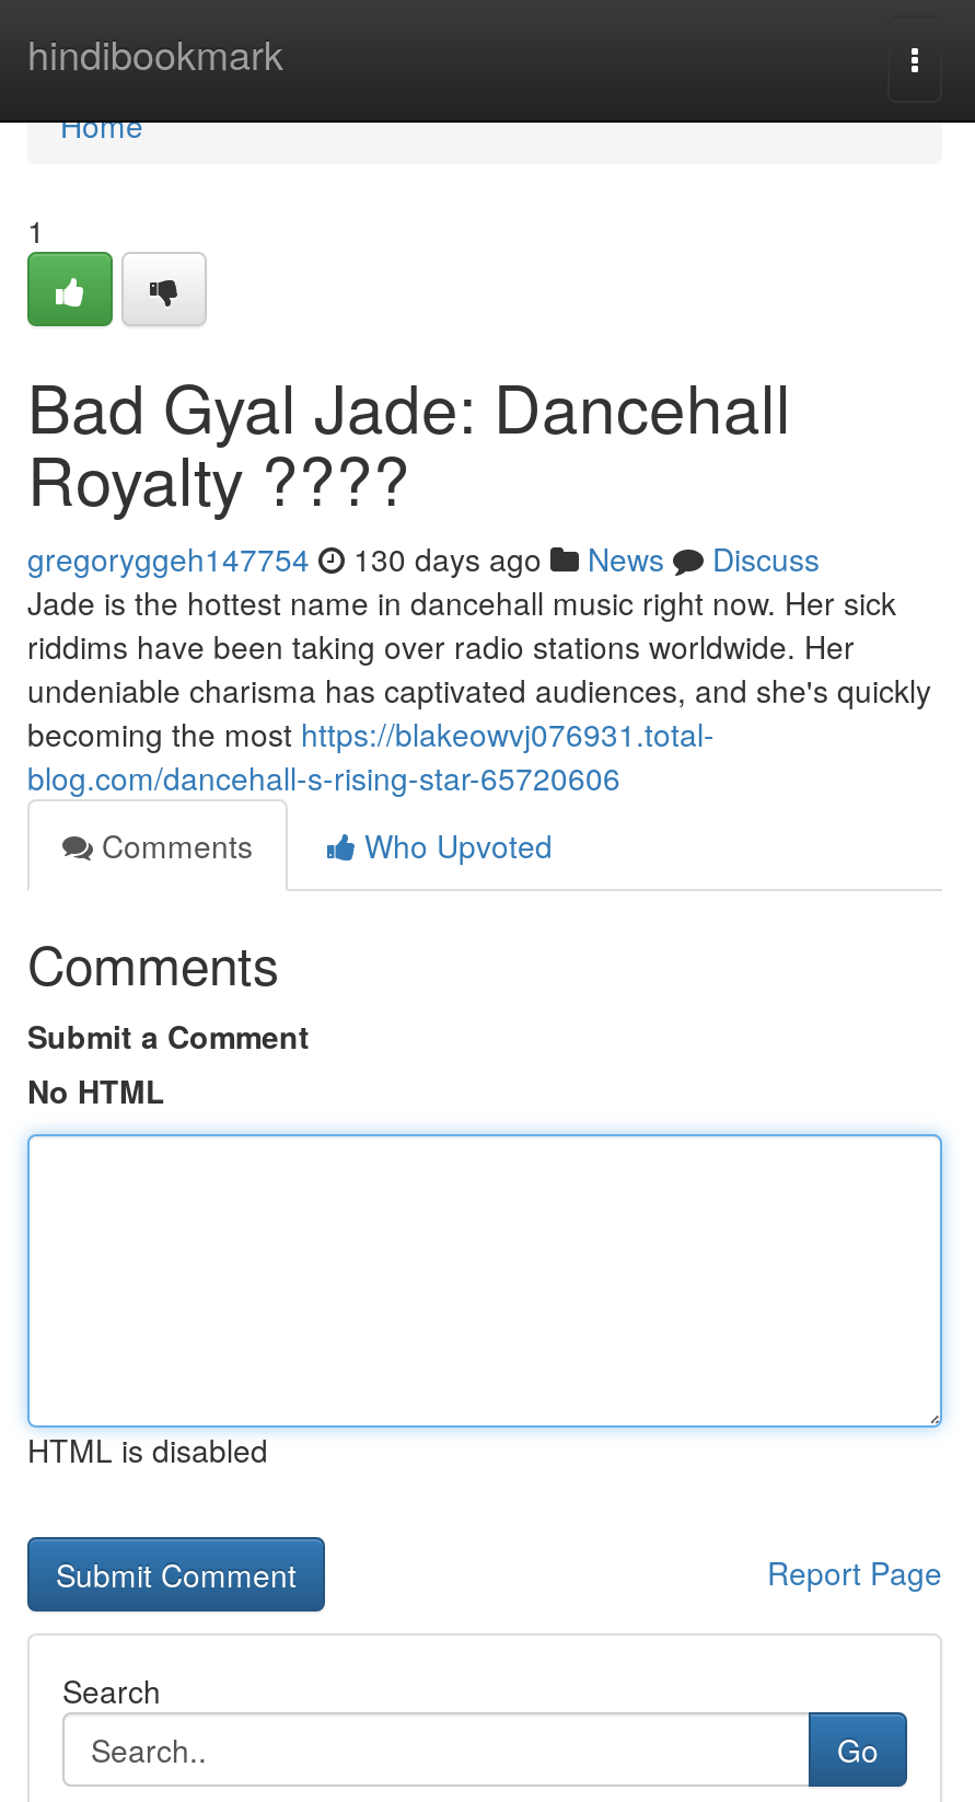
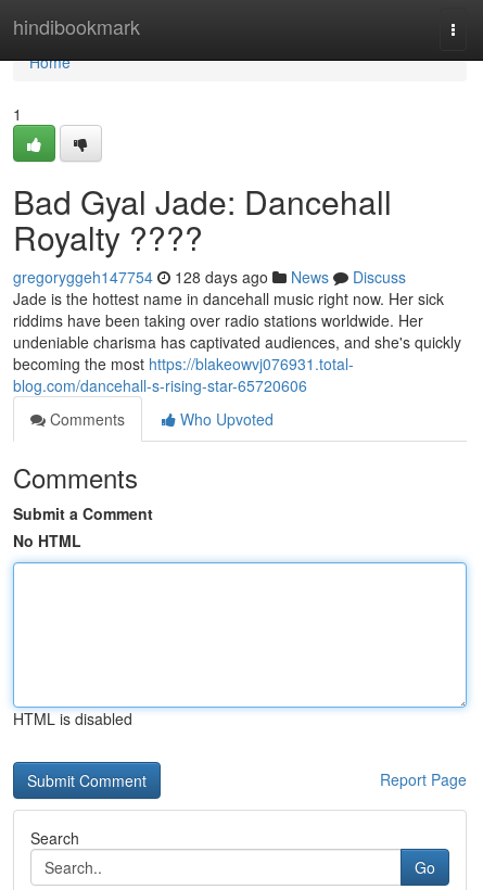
[27,536,820,580] gregoryggeh147754 130 days ago News Discuss -> [13,266,406,288] gregoryggeh147754 128 days ago News Discuss

